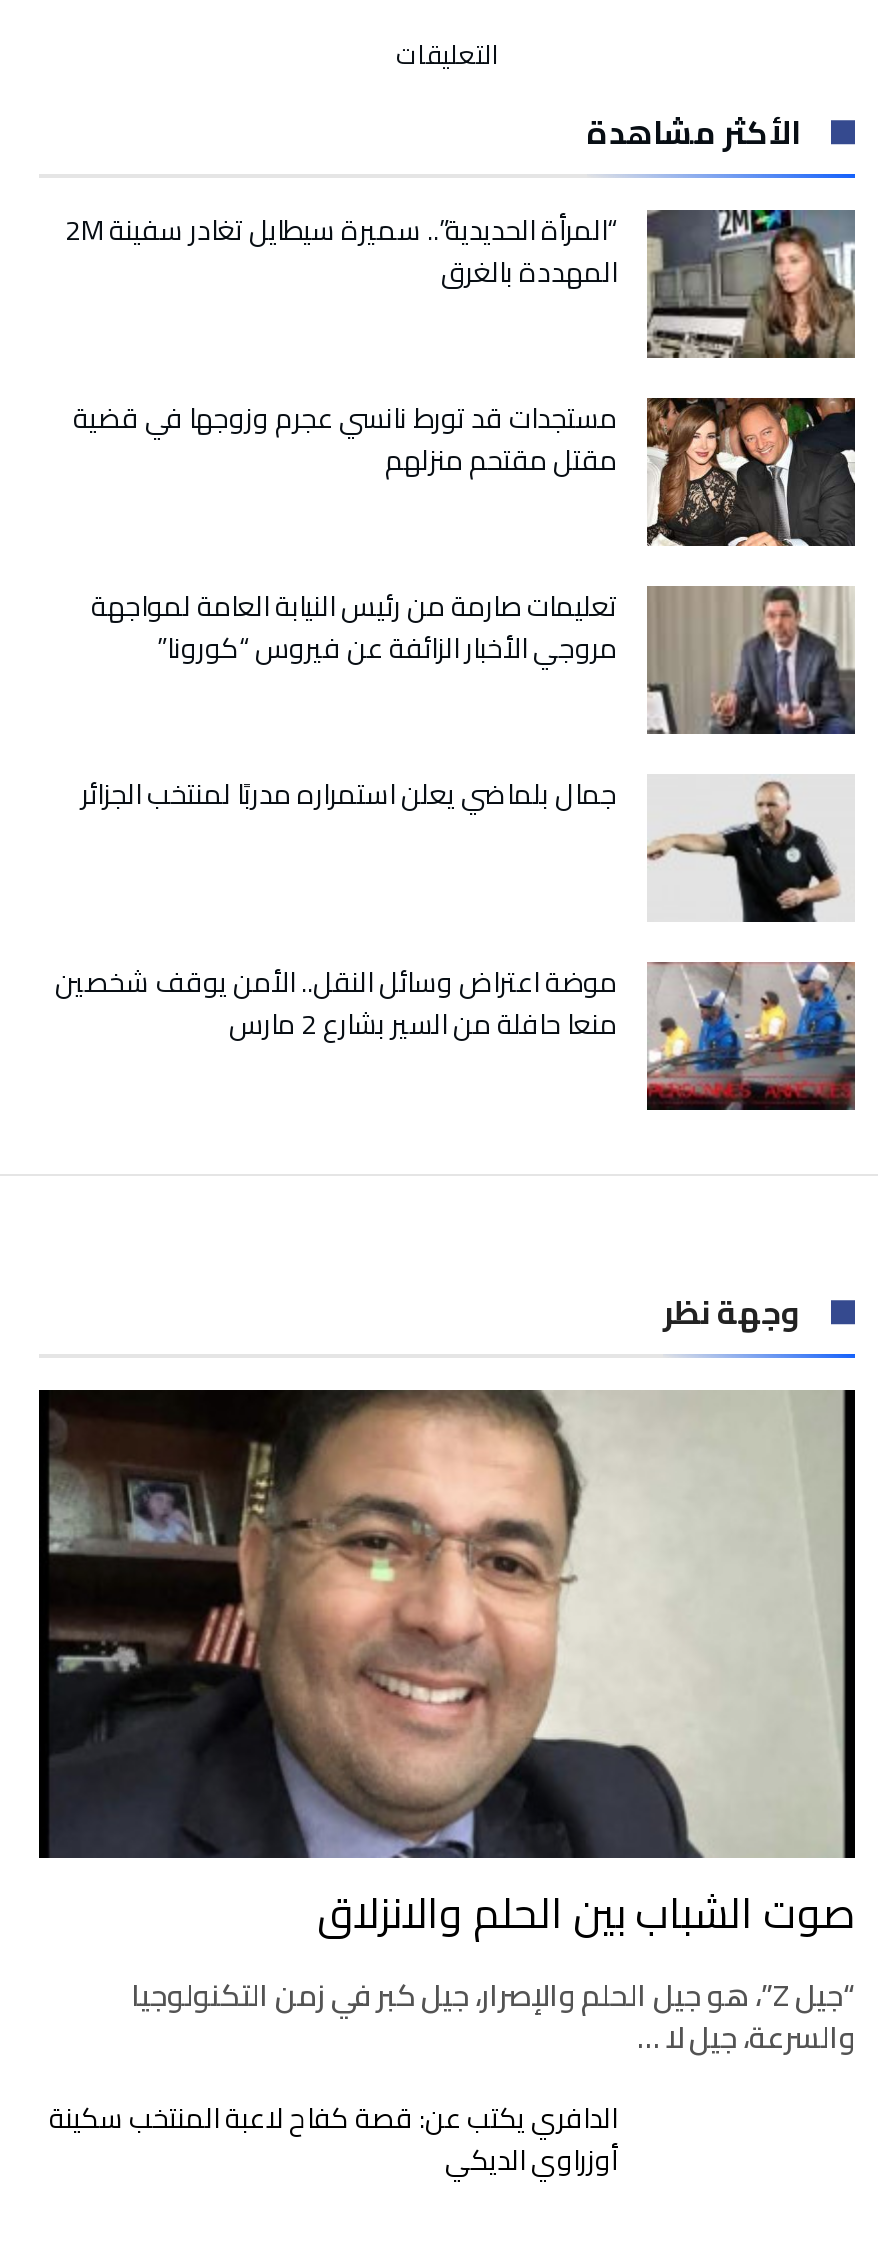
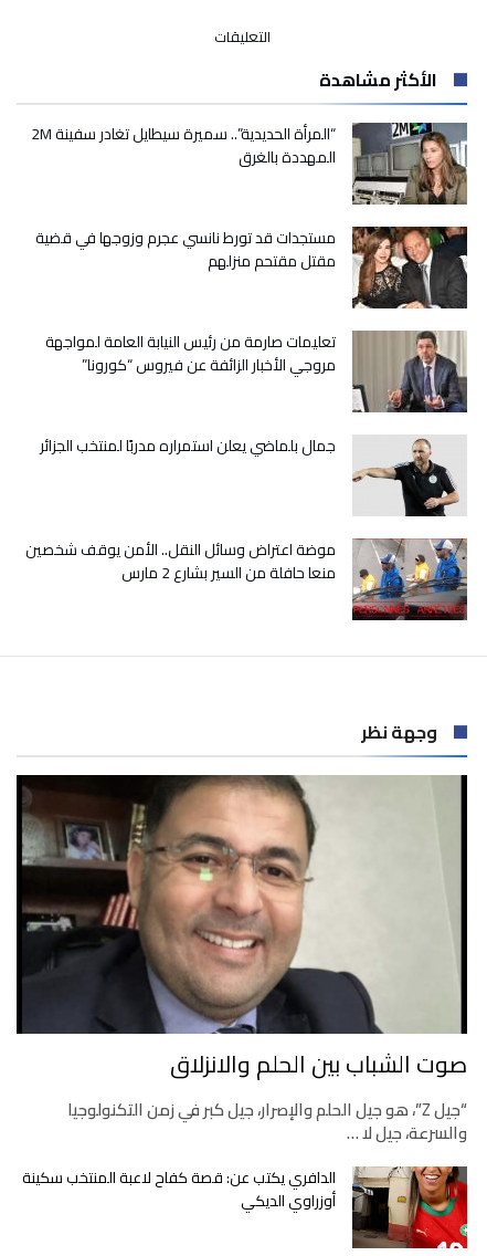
none -> [351,1165,468,1249] [image]

